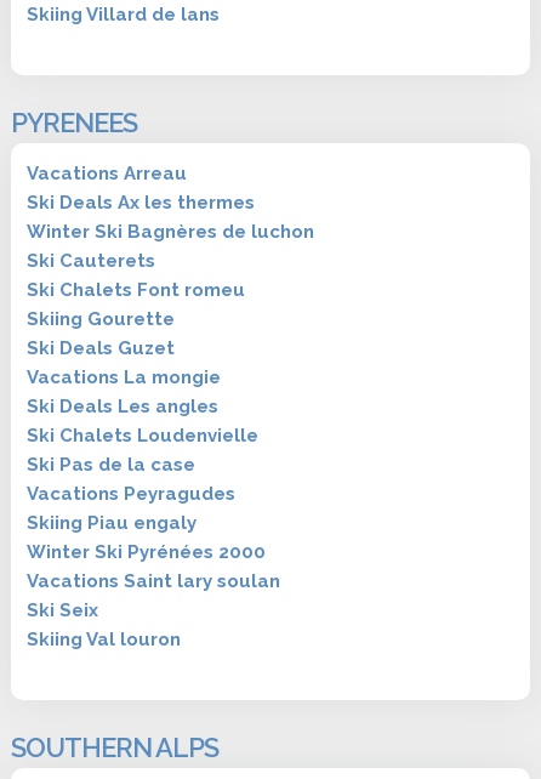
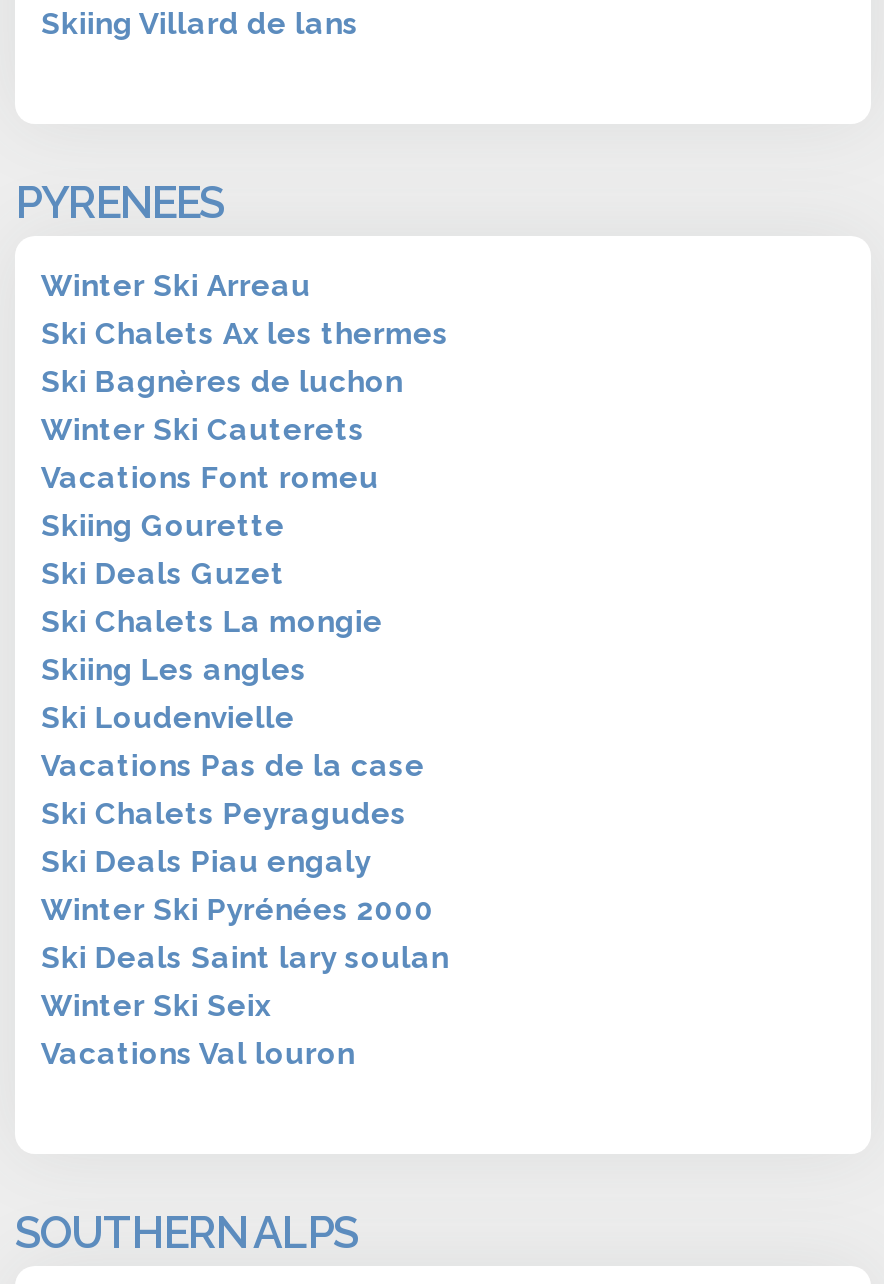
[26,162,314,301] Vacations Arreau | Ski Deals Ax les thermes | Winter Ski Bagnères de luchon | Ski Cauterets | Ski Chalets Font romeu -> [41,268,449,496] Winter Ski Arreau | Ski Chalets Ax les thermes | Ski Bagnères de luchon | Winter Ski Cauterets | Vacations Font romeu
[26,366,258,534] Vacations La mongie | Ski Deals Les angles | Ski Chalets Loudenvielle | Ski Pas de la case | Vacations Peyragudes | Skiing Piau engaly -> [41,604,425,880] Ski Chalets La mongie | Skiing Les angles | Ski Loudenvielle | Vacations Pas de la case | Ski Chalets Peyragudes | Ski Deals Piau engaly
[26,570,280,650] Vacations Saint lary soulan | Ski Seix | Skiing Val louron -> [41,940,449,1072] Ski Deals Saint lary soulan | Winter Ski Seix | Vacations Val louron

